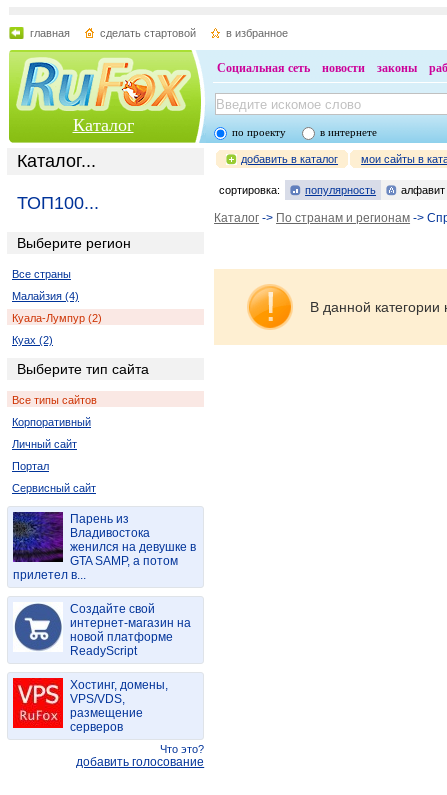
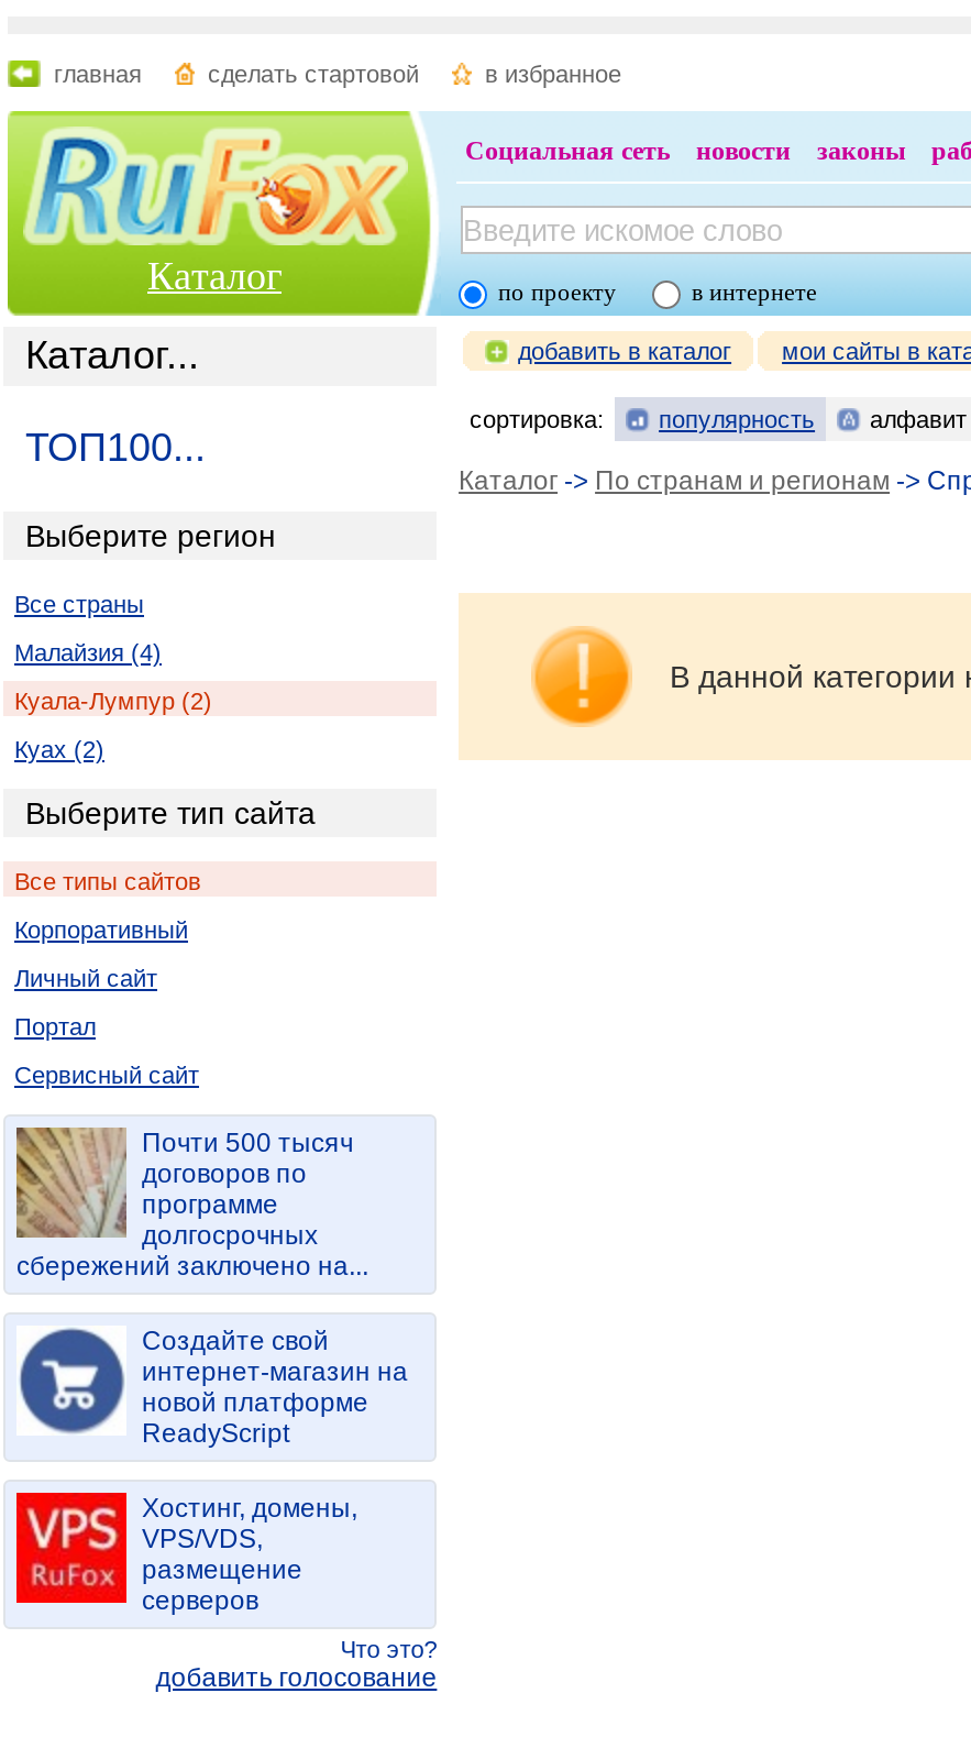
[12,511,196,582] [image] | Парень из | Владивостока | женился на девушке в | GTA SAMP, а потом | прилетел в... -> [14,1125,368,1282] [image] | Почти 500 тысяч | договоров по | программе | долгосрочных | сбережений заключено на...

